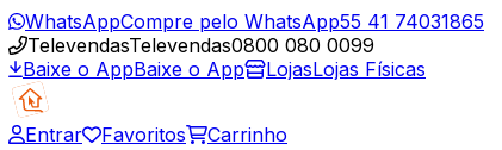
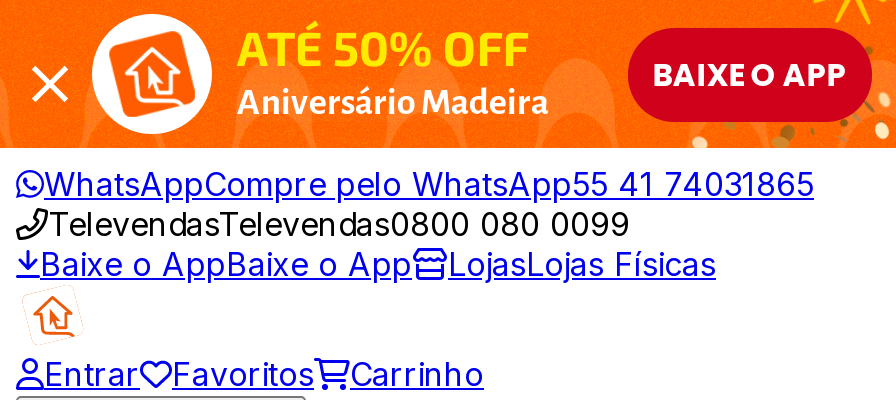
none -> [237,18,549,123] ATÉ 50% OFF | Aniversário Madeira
none -> [653,54,847,96] BAIXE O APP

